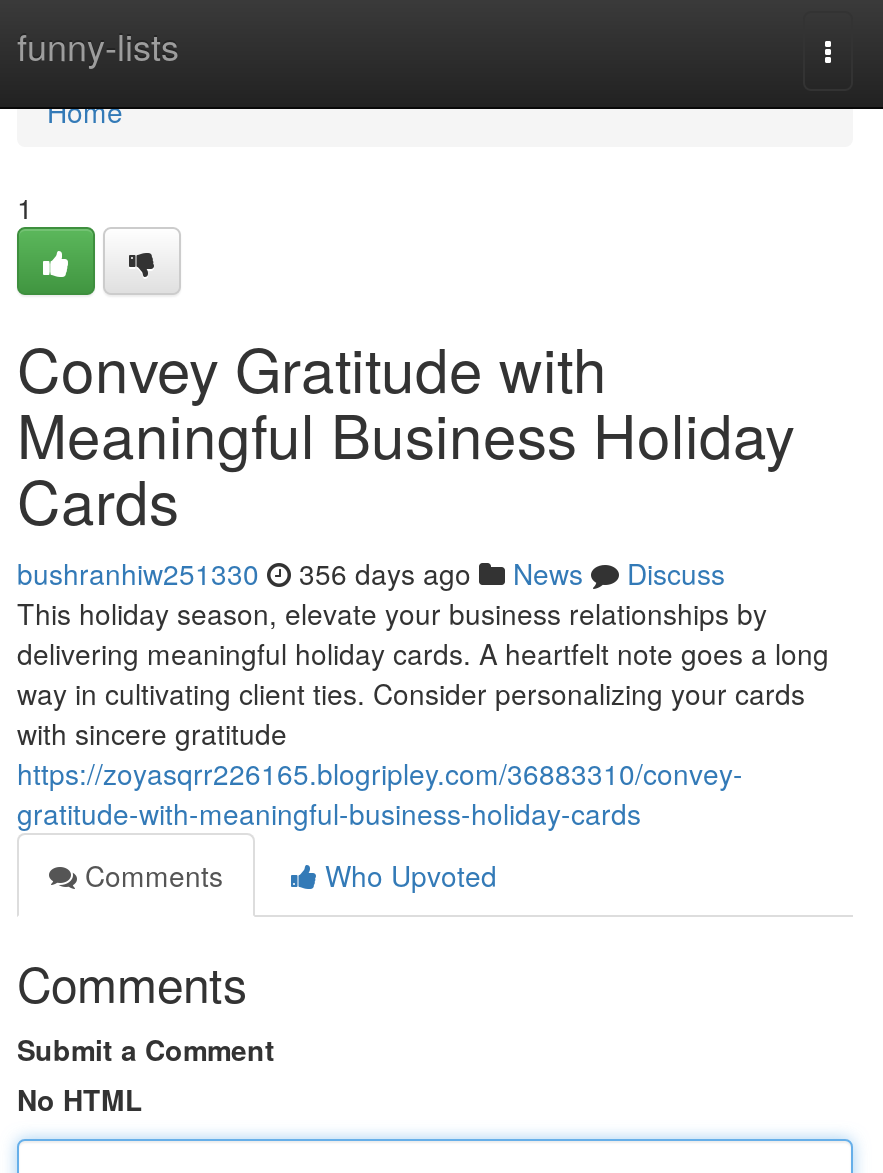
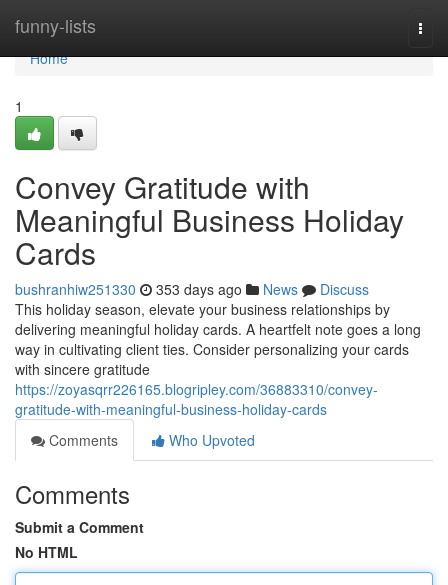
[17,553,725,593] bushranhiw251330 356 days ago News Discuss -> [15,279,369,299] bushranhiw251330 353 days ago News Discuss

